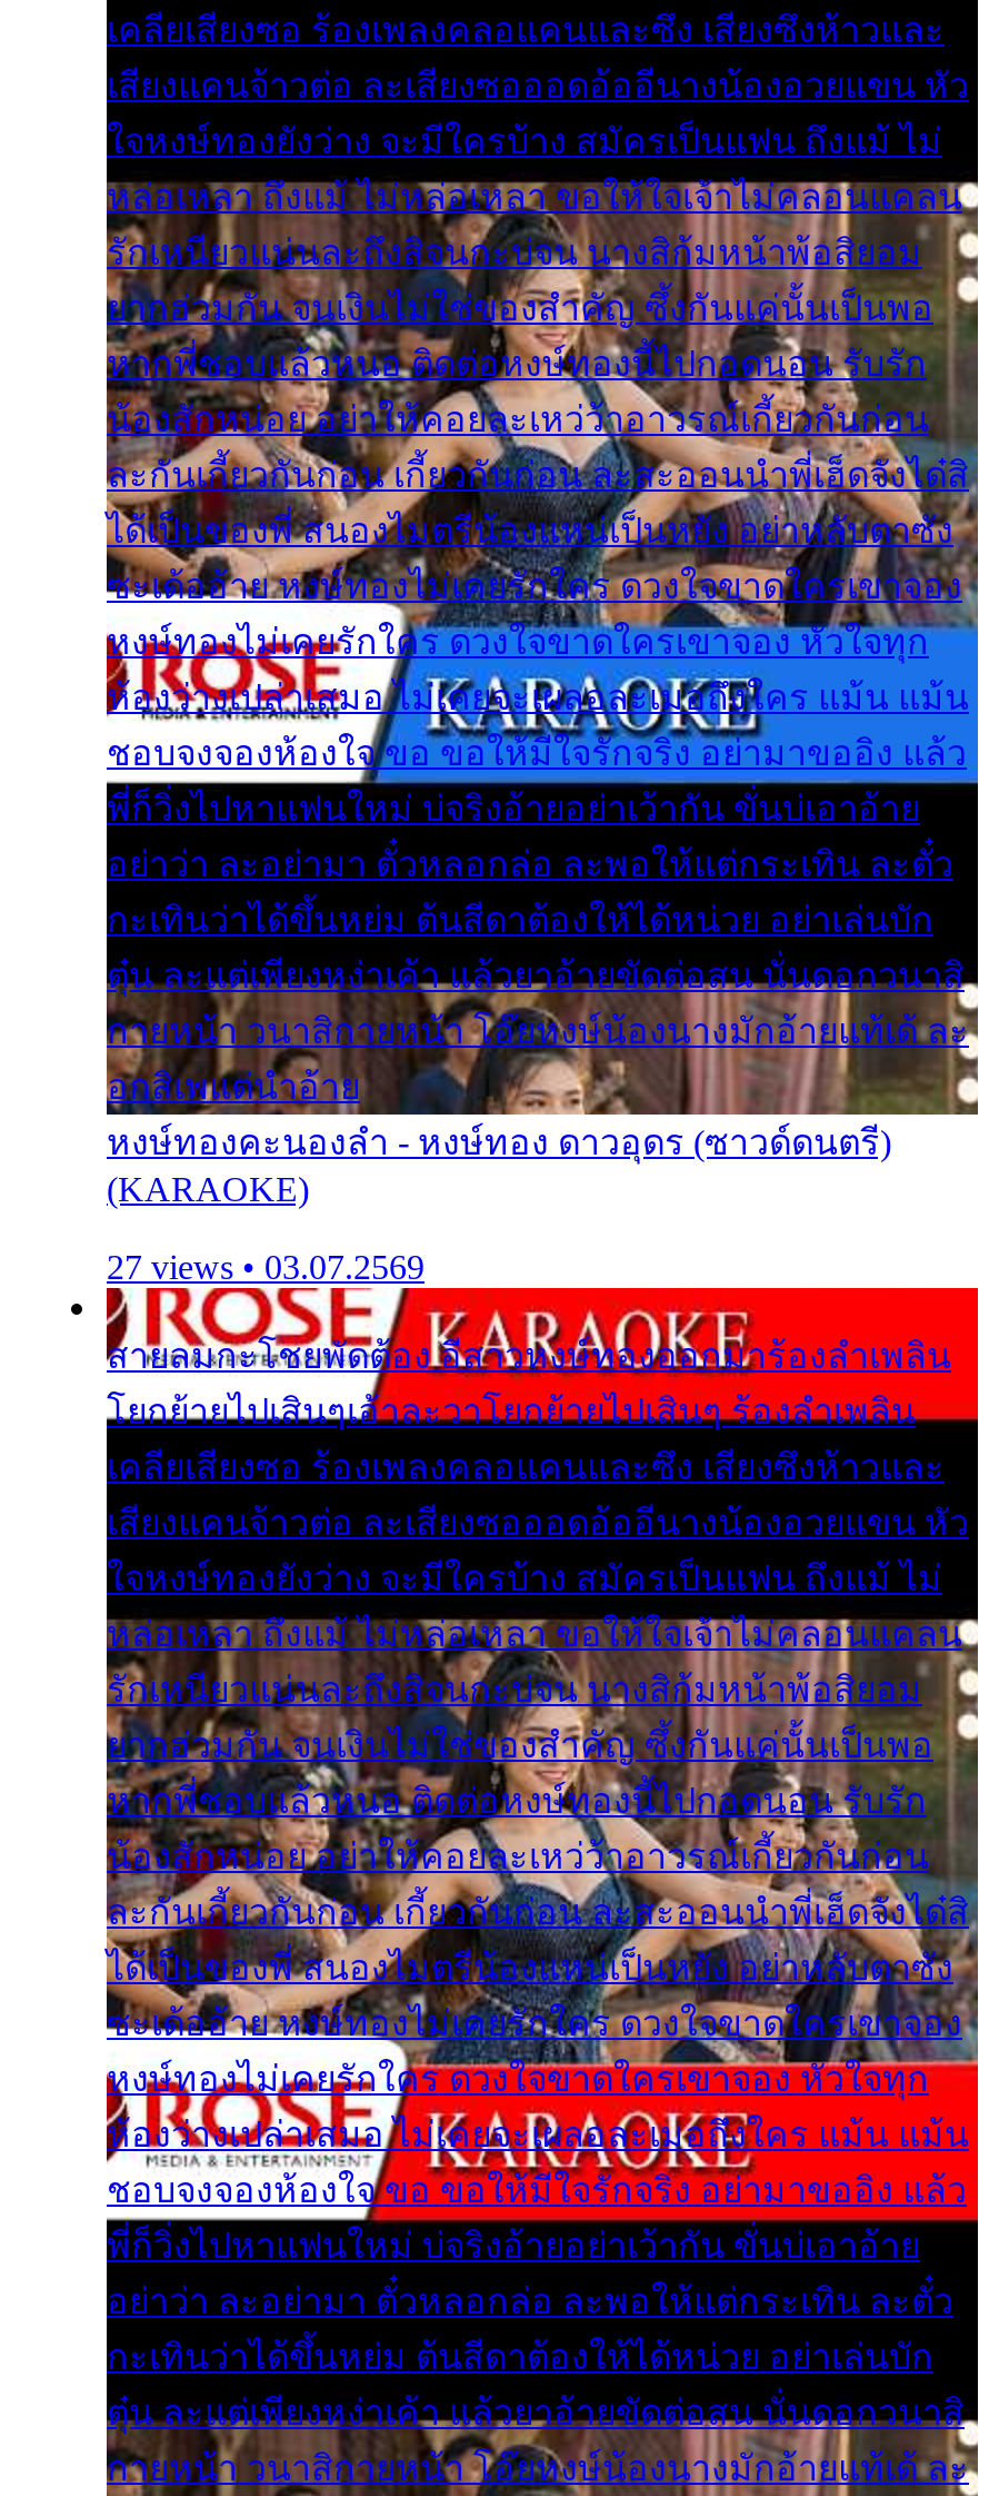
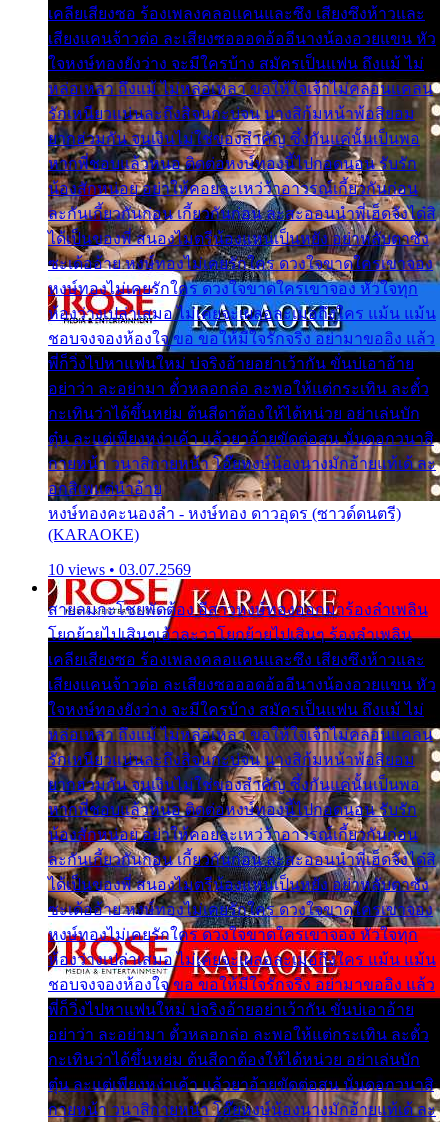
[107,1248,424,1285] 27 views • 03.07.2569 -> [48,561,191,578] 10 views • 03.07.2569

